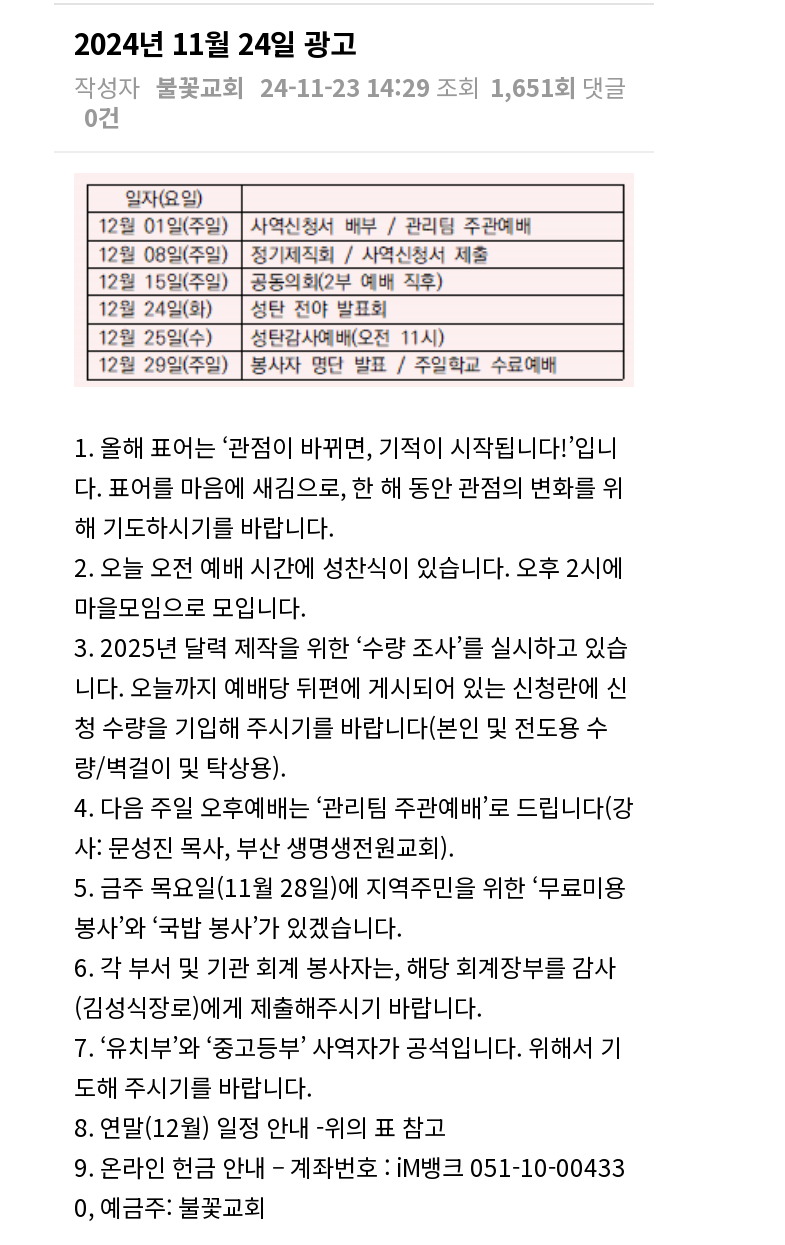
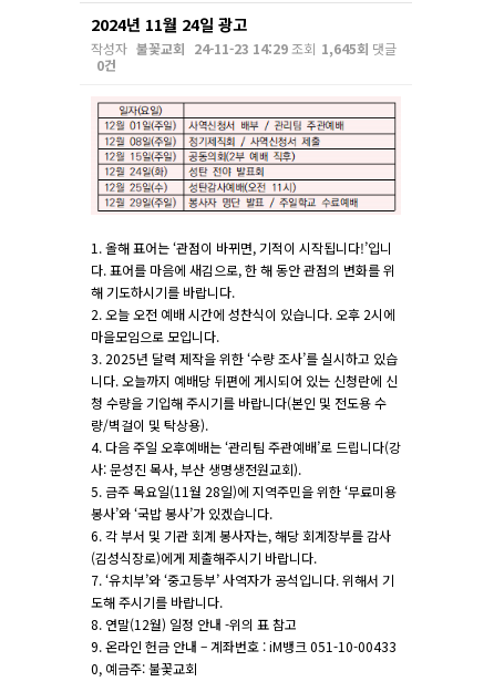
[74,69,626,103] 작성자 불꽃교회 24-11-23 14:29 조회 1,651회 댓글 -> [91,39,397,58] 작성자 불꽃교회 24-11-23 14:29 조회 1,645회 댓글

